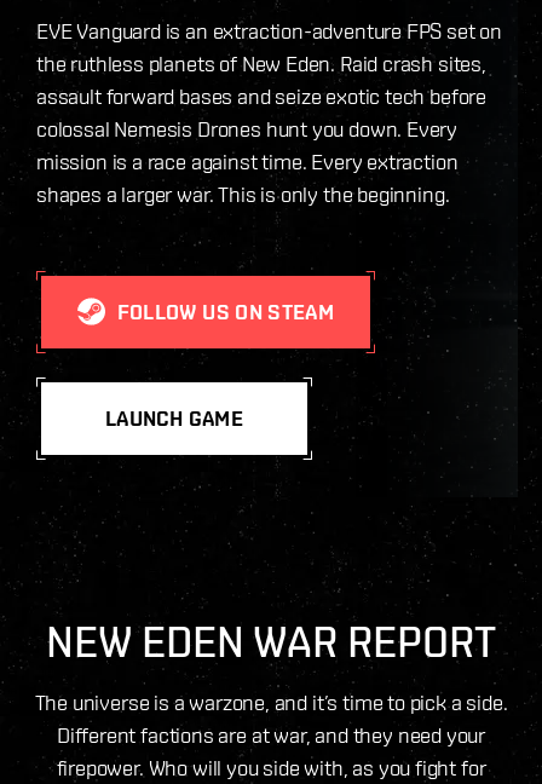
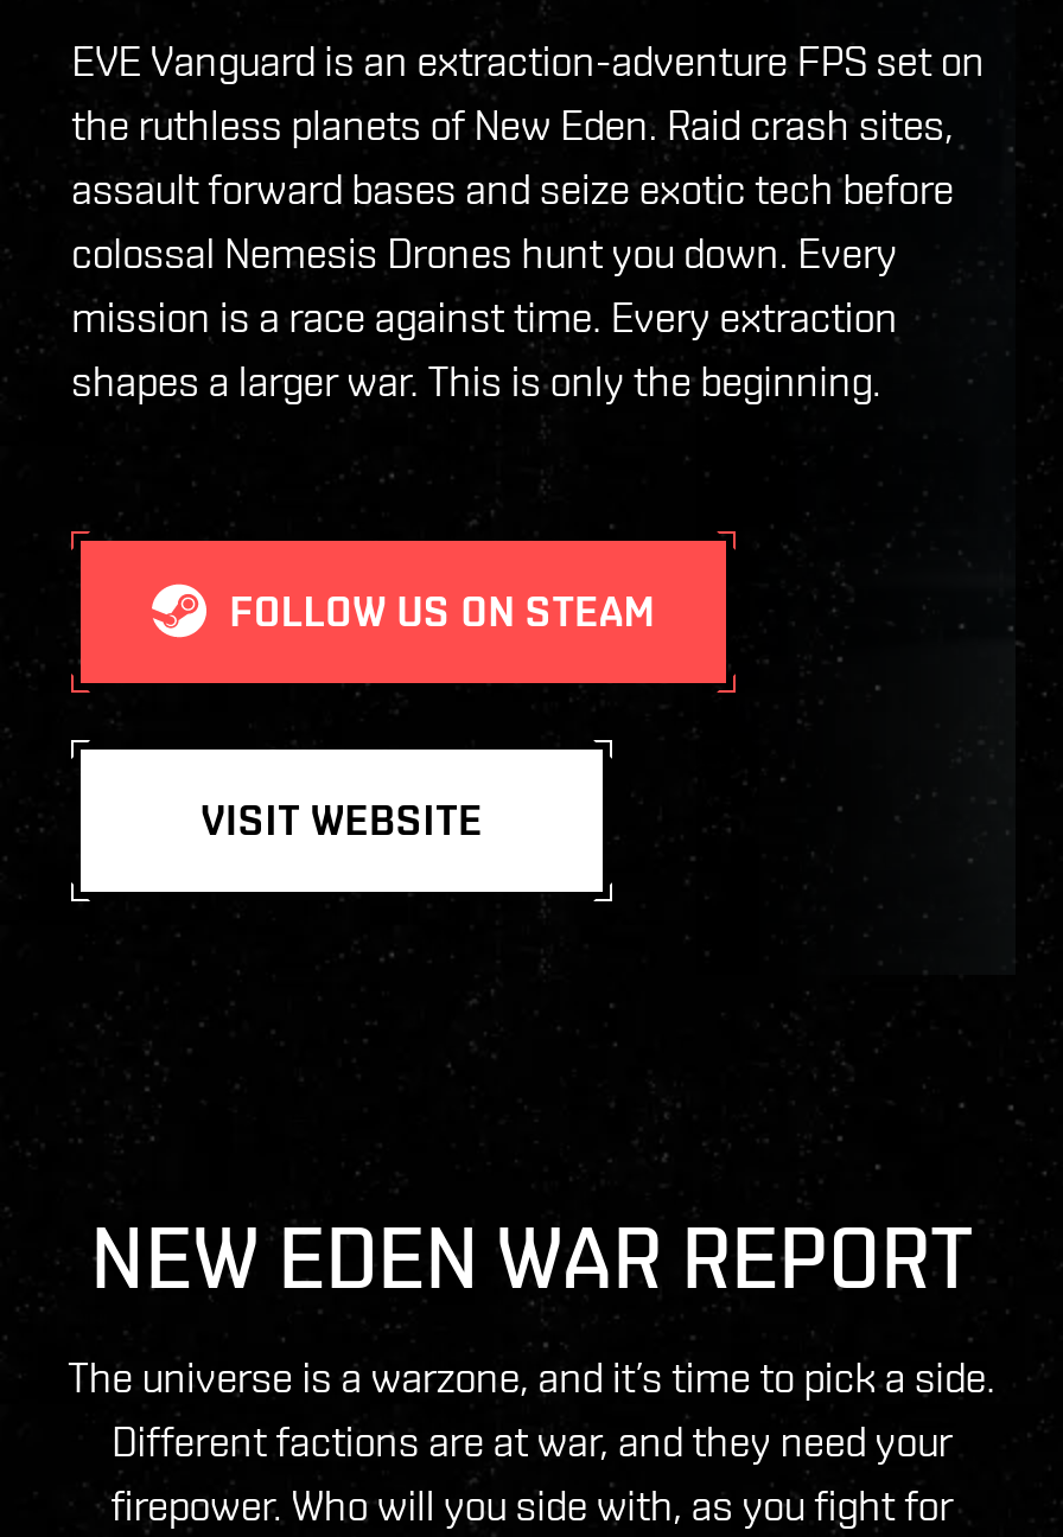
[105,405,243,430] LAUNCH GAME -> [201,793,482,843] VISIT WEBSITE

